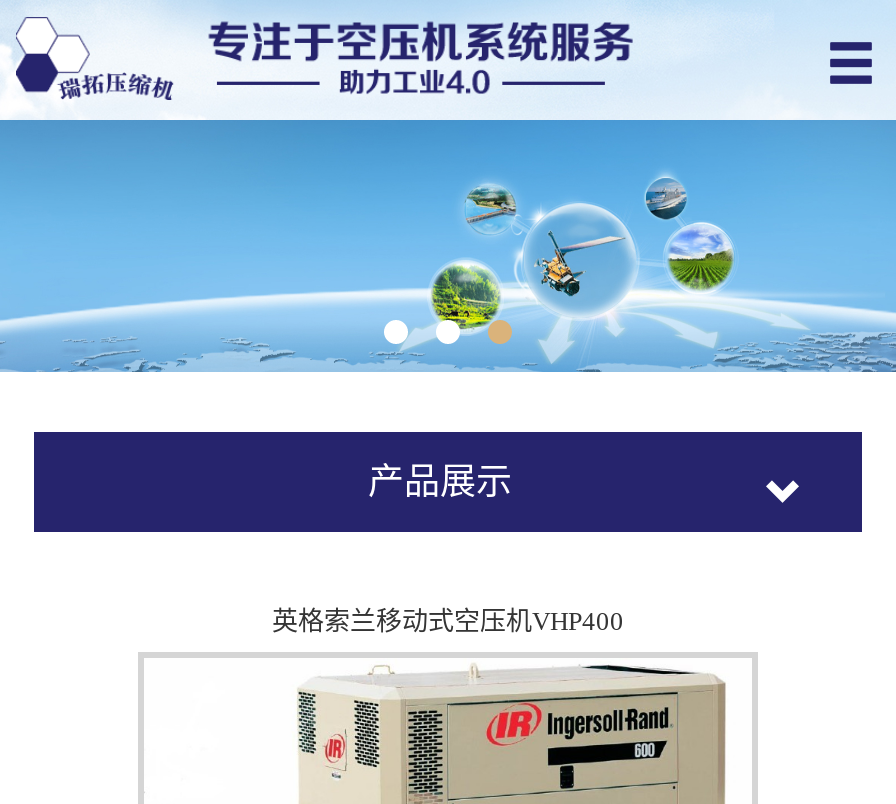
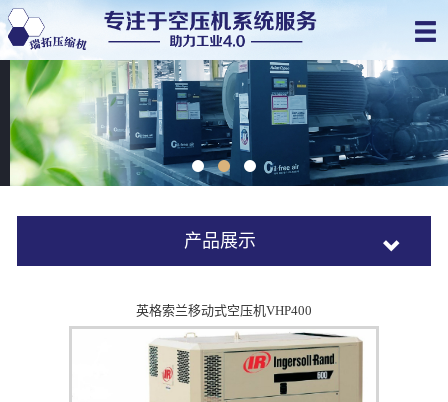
[6,118,890,374] [image] -> [3,59,445,187] [image]

